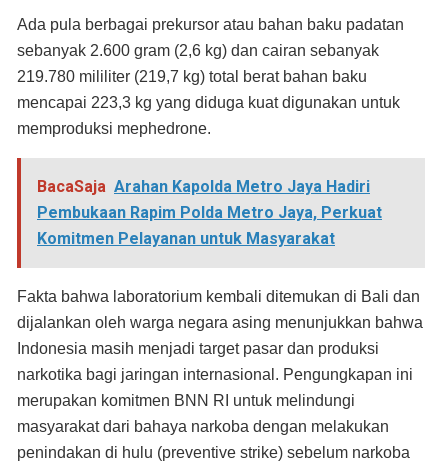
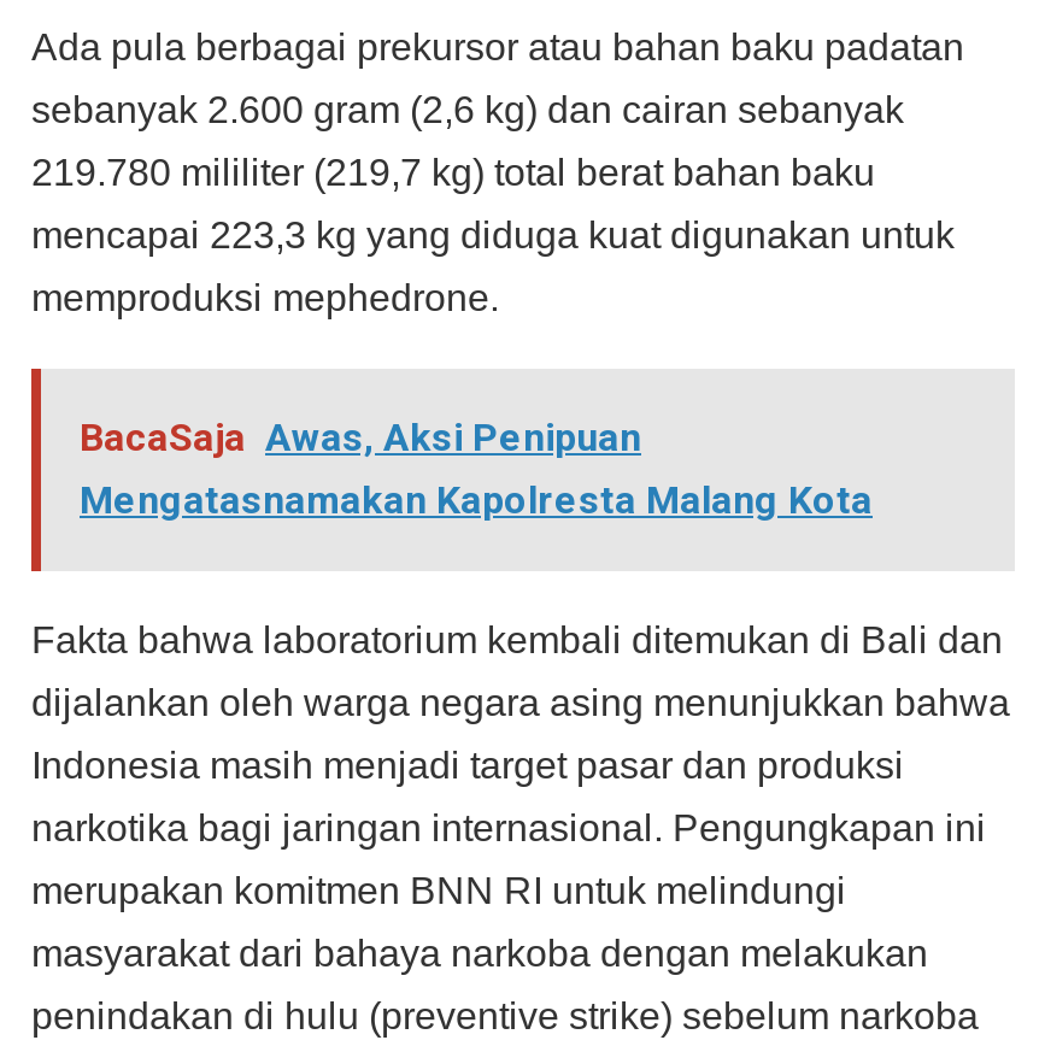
[37,177,382,248] BacaSaja Arahan Kapolda Metro Jaya Hadiri | Pembukaan Rapim Polda Metro Jaya, Perkuat | Komitmen Pelayanan untuk Masyarakat -> [80,414,873,522] BacaSaja Awas, Aksi Penipuan | Mengatasnamakan Kapolresta Malang Kota

